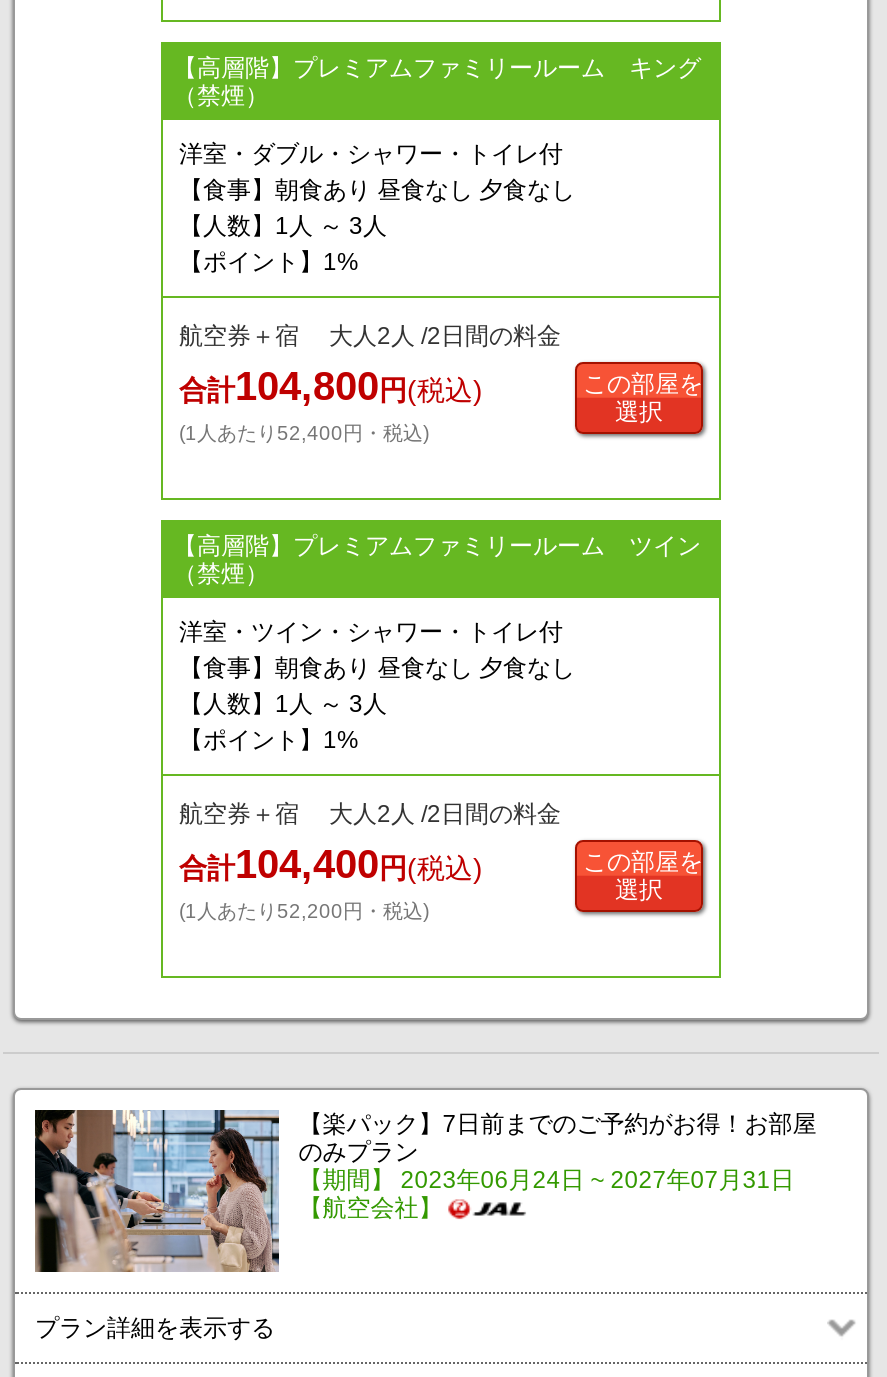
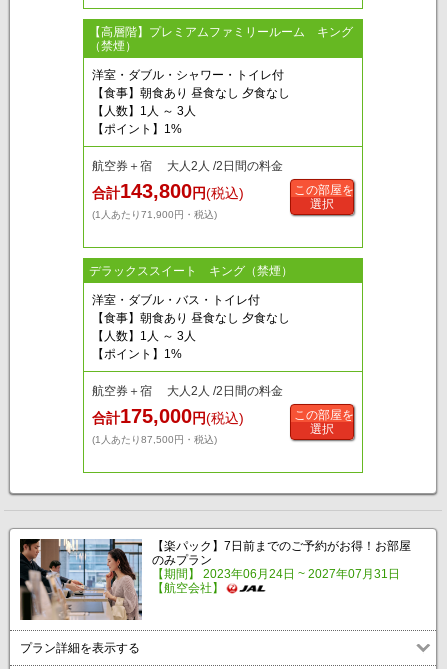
[179,363,483,407] 合計104,800円(税込) -> [92,179,244,201] 合計143,800円(税込)
[179,421,429,443] (1人あたり52,400円・税込) -> [92,208,217,219] (1人あたり71,900円・税込)
[173,531,701,587] 【高層階】プレミアムファミリールーム ツイン | （禁煙） -> [89,263,293,277] デラックススイート キング（禁煙）
[179,617,563,645] 洋室・ツイン・シャワー・トイレ付 -> [92,292,260,306] 洋室・ダブル・バス・トイレ付
[179,841,483,885] 合計104,400円(税込) -> [92,404,244,426] 合計175,000円(税込)
[179,899,429,921] (1人あたり52,200円・税込) -> [92,433,217,444] (1人あたり87,500円・税込)

